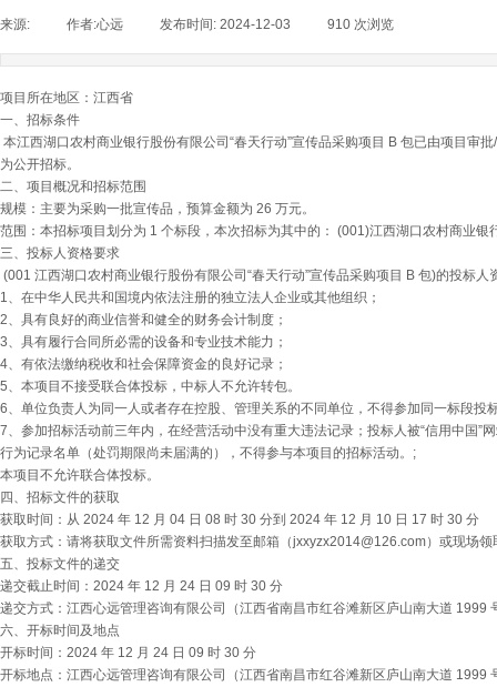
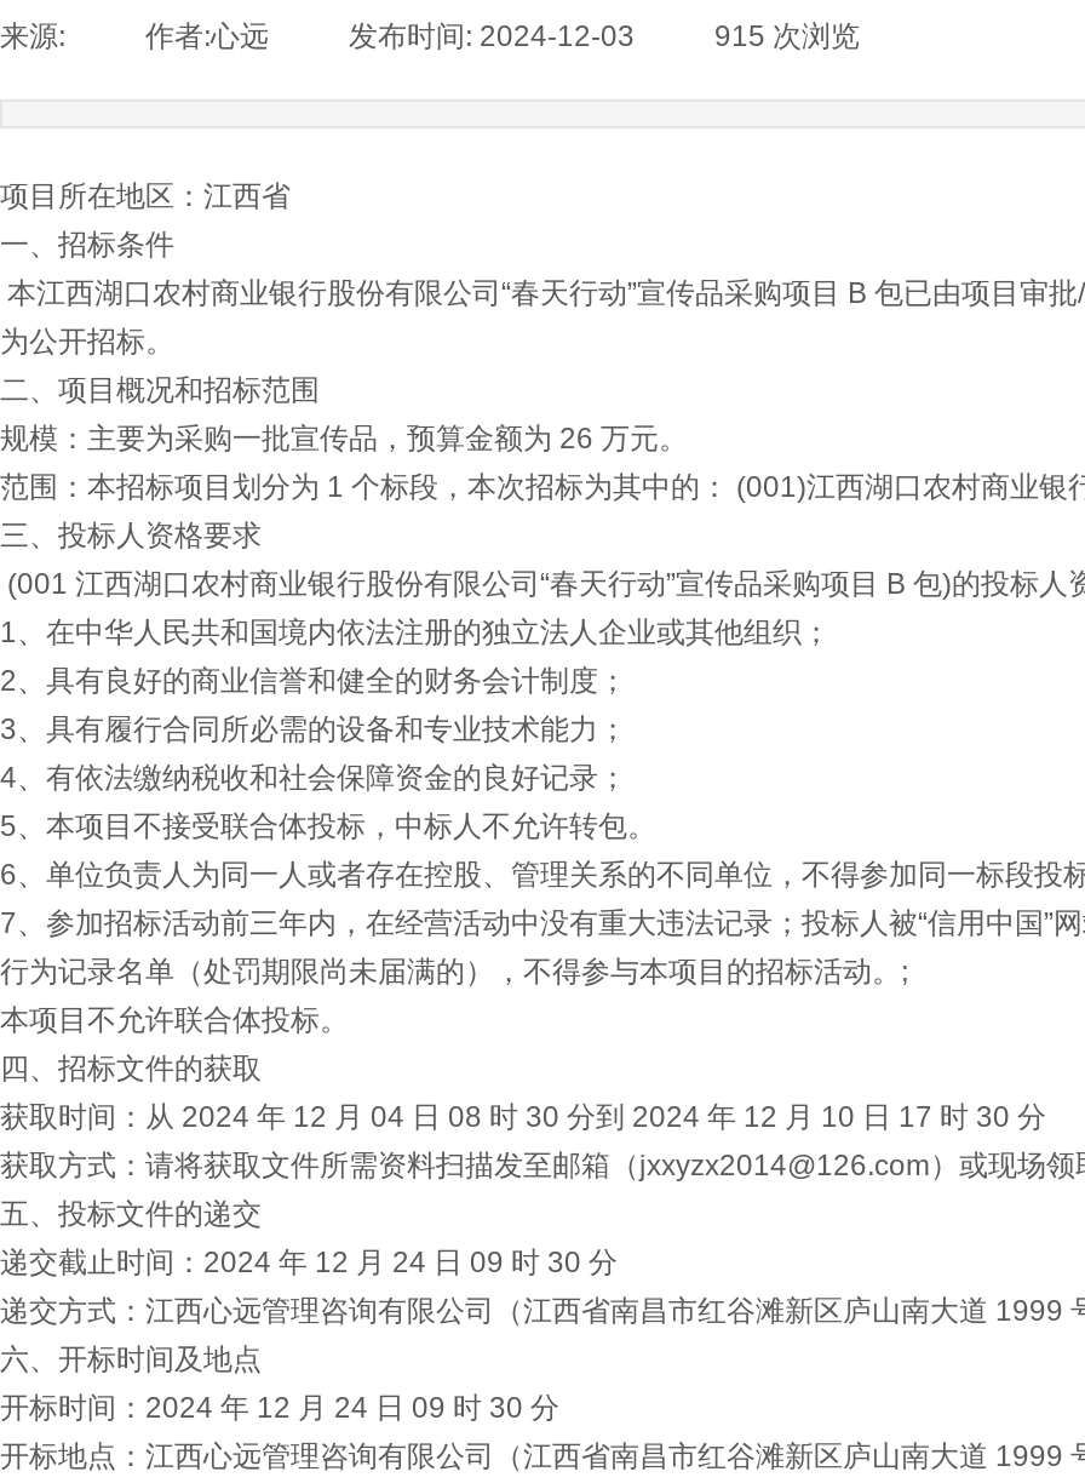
[327,17,394,32] 910次浏览 -> [714,19,860,53] 915次浏览

